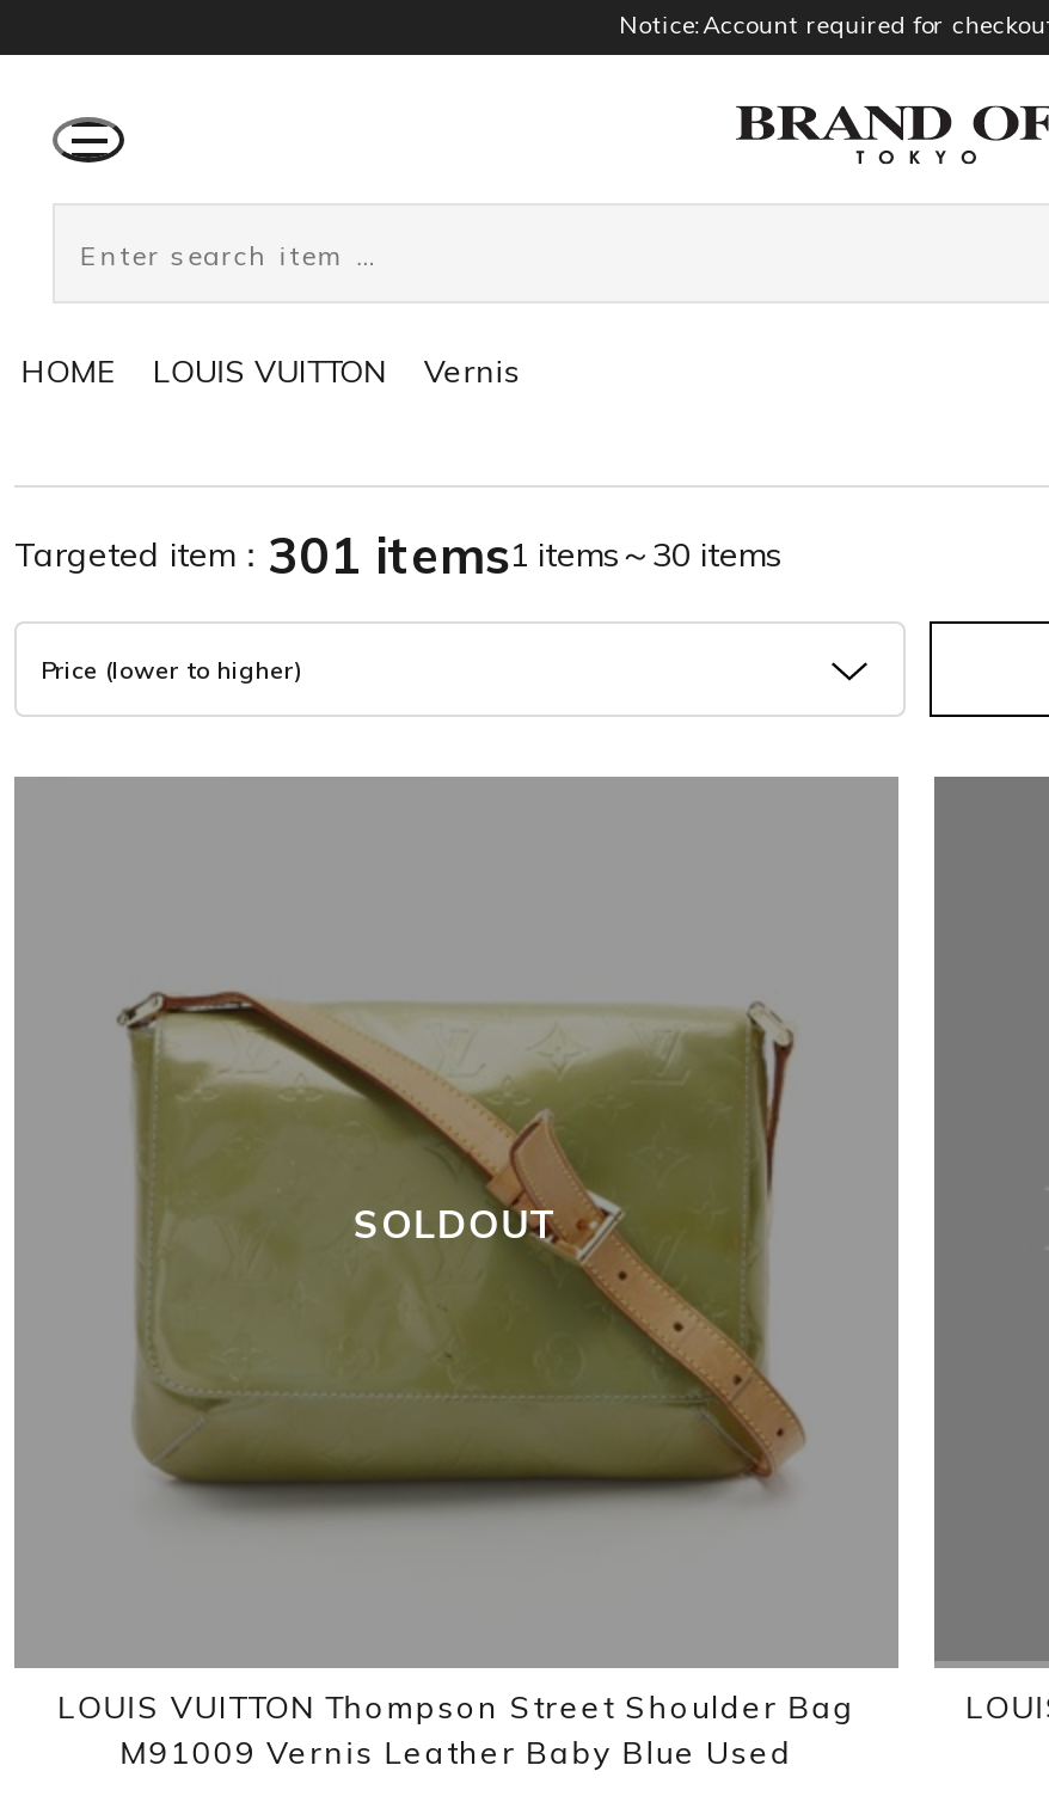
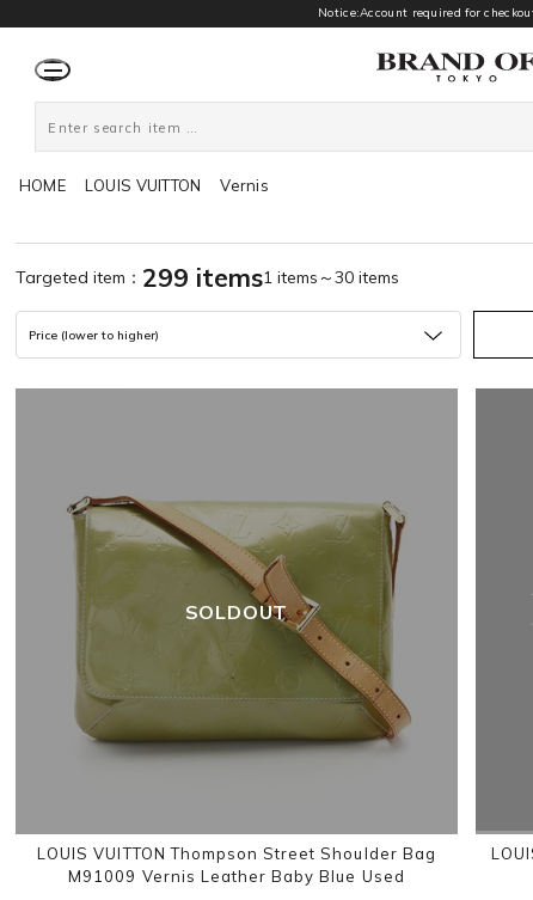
[14,523,781,586] Targeted item：301 items1 items～30 items -> [16,262,399,293] Targeted item：299 items1 items～30 items

